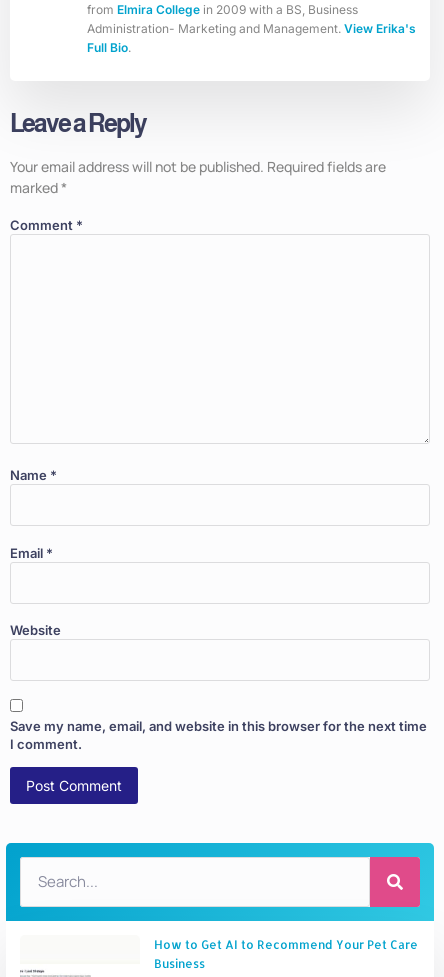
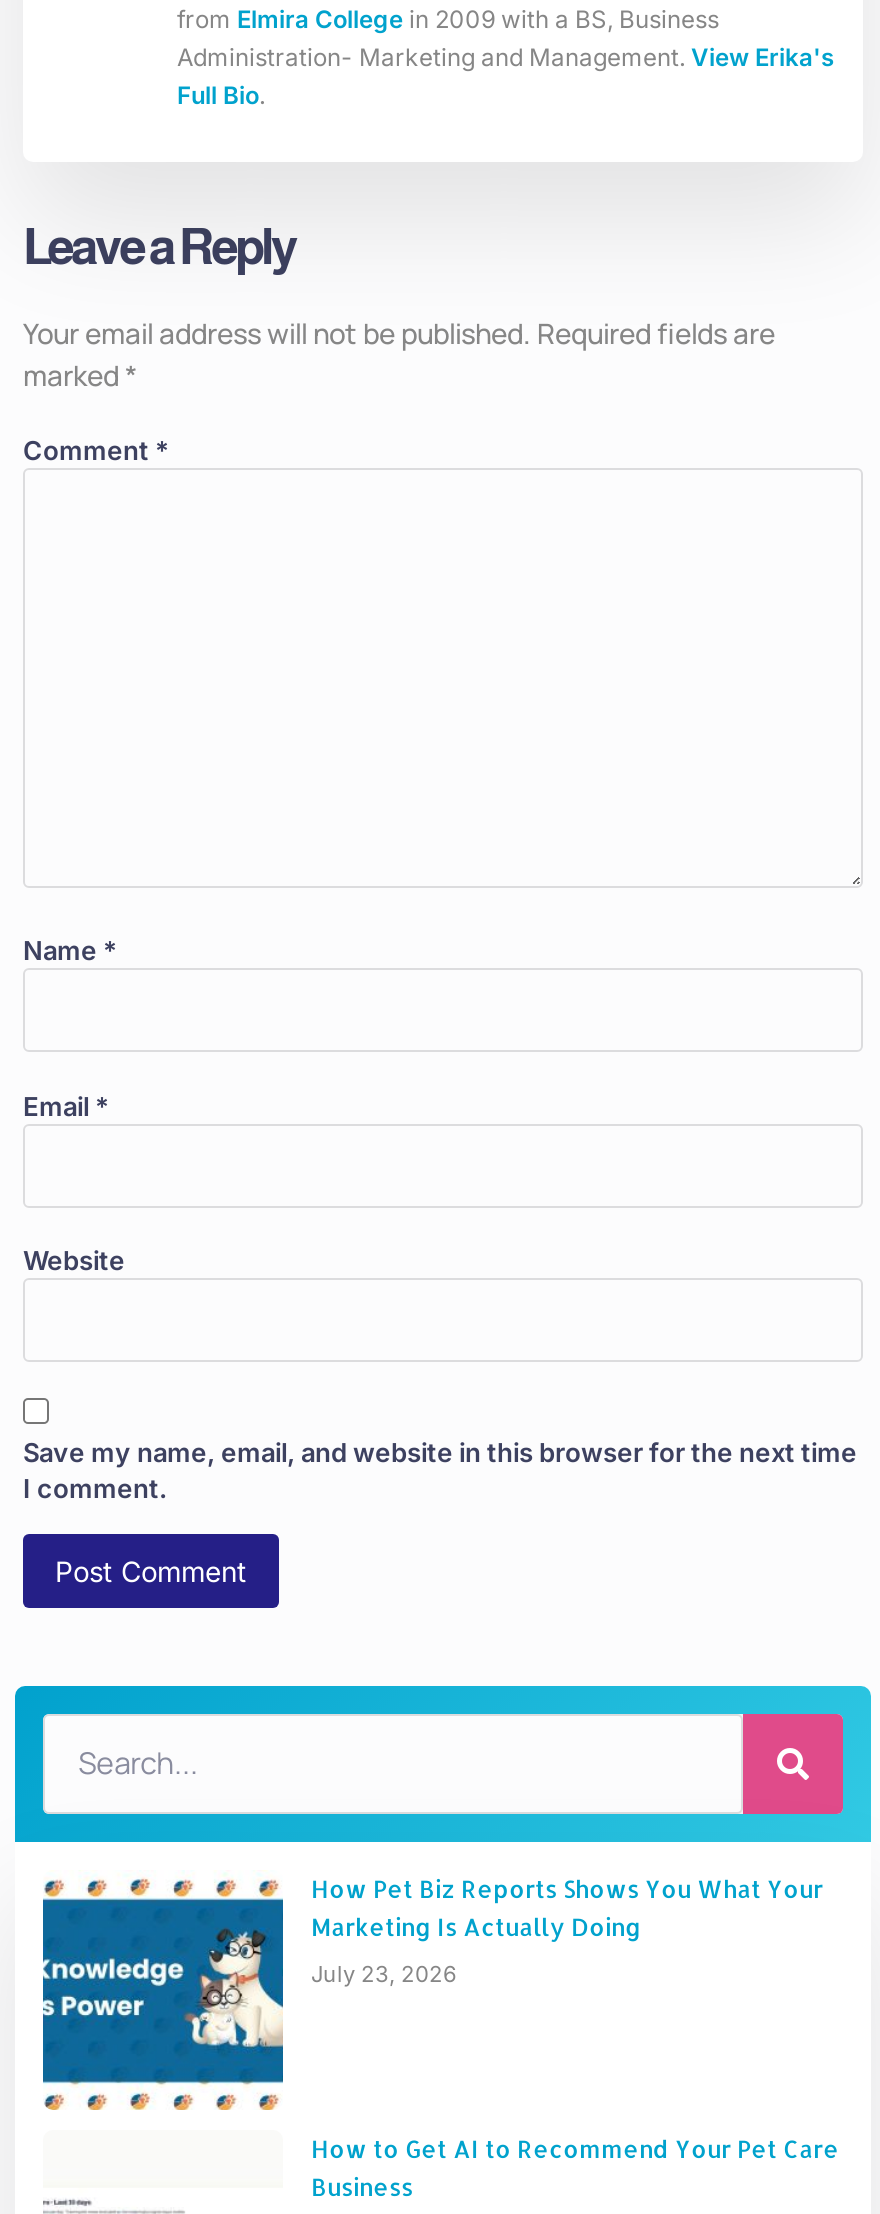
none -> [41,1873,823,2112] [image] | How Pet Biz Reports Shows You What Your | Marketing Is Actually Doing | July 23, 2026

